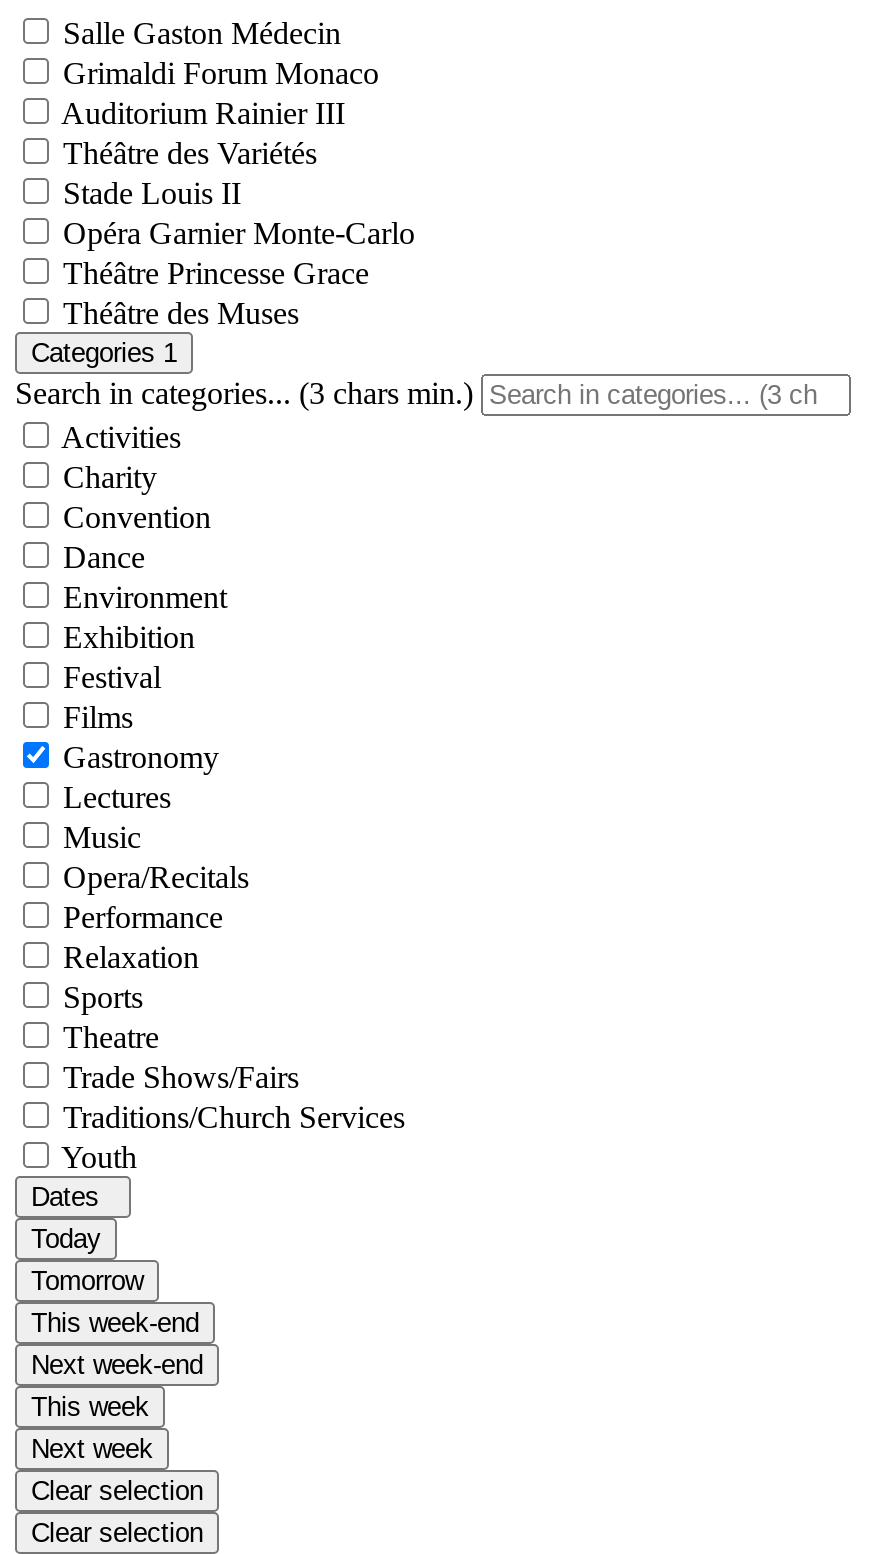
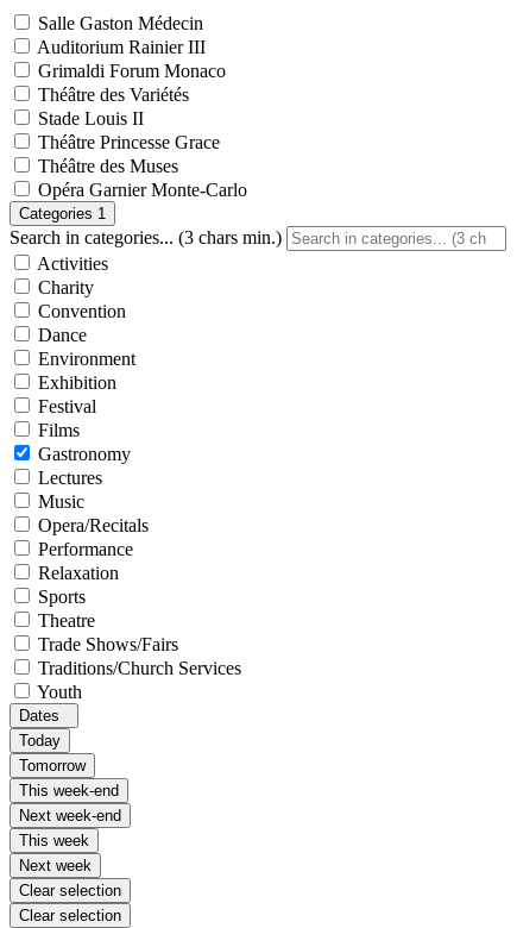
moved [63,56,379,90] -> [38,61,226,81]: Grimaldi Forum Monaco
moved [61,96,345,130] -> [37,37,206,57]: Auditorium Rainier III
moved [63,216,415,250] -> [38,180,247,200]: Opéra Garnier Monte-Carlo
moved [63,256,369,330] -> [38,132,220,176]: Théâtre Princesse Grace | Théâtre des Muses

